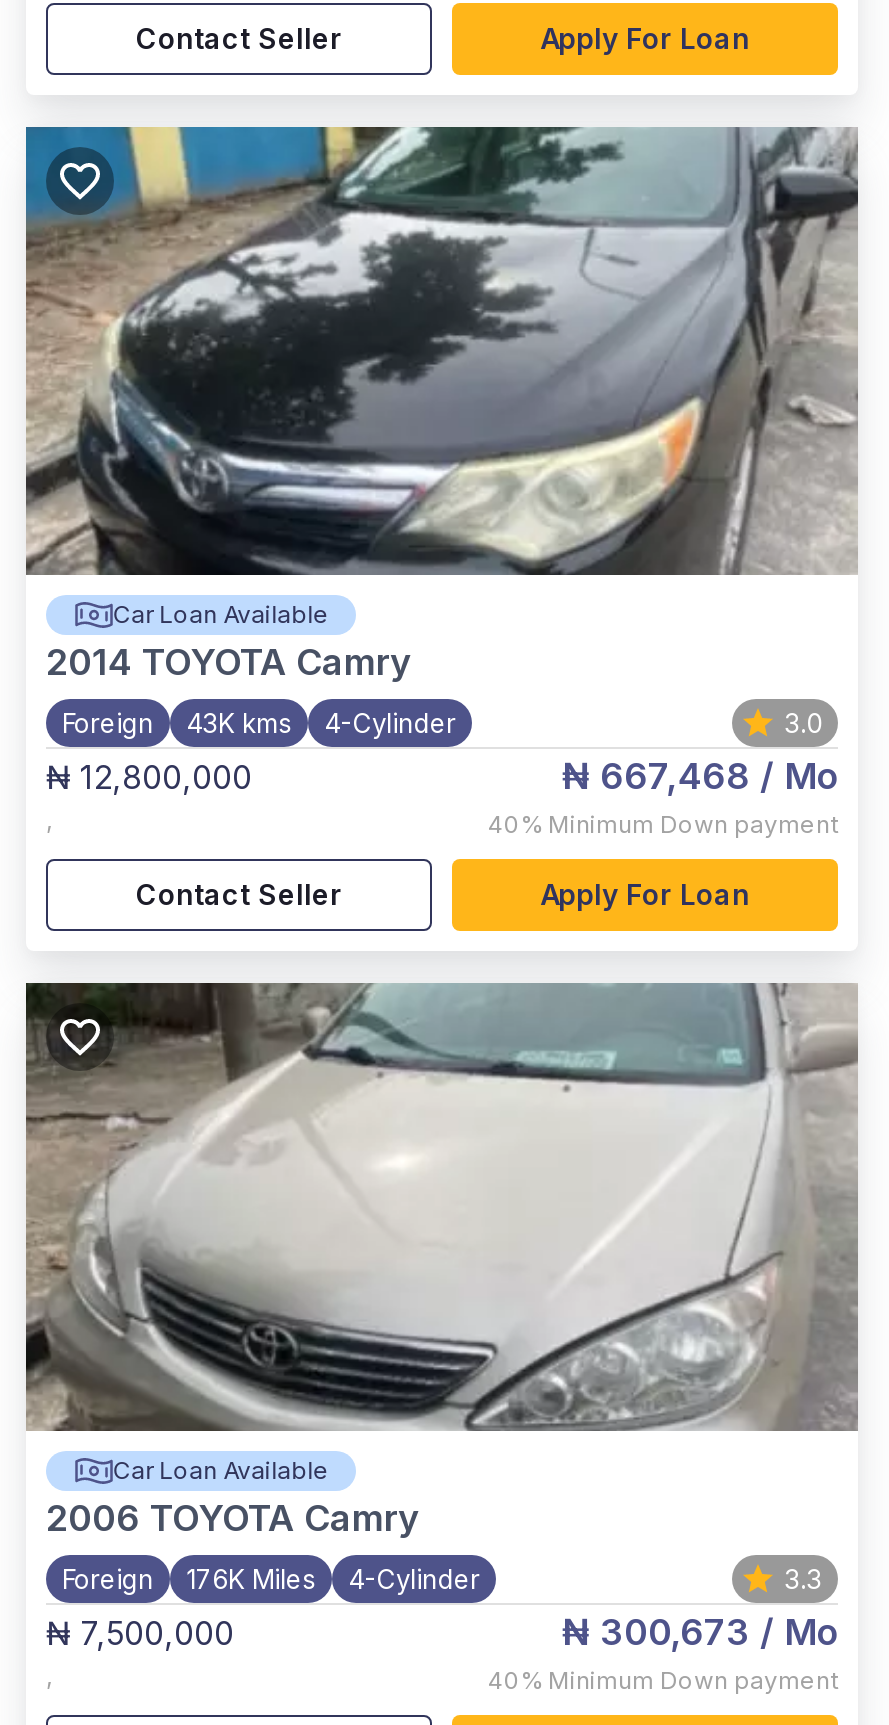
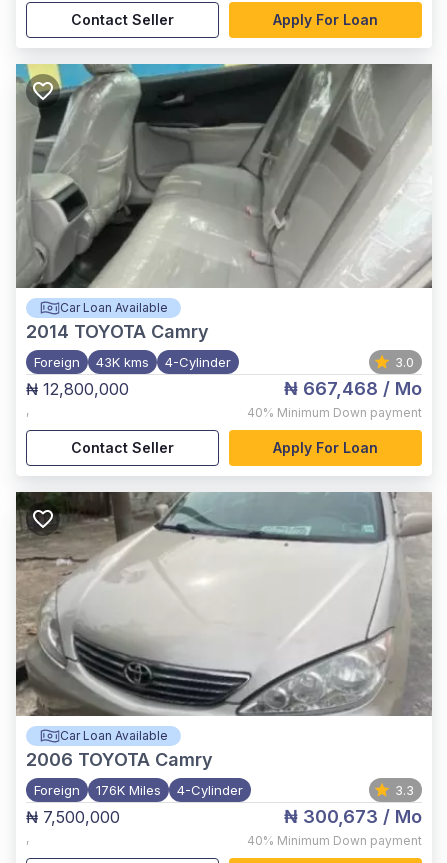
[24,125,860,577] [image] -> [16,63,432,288] [image]

